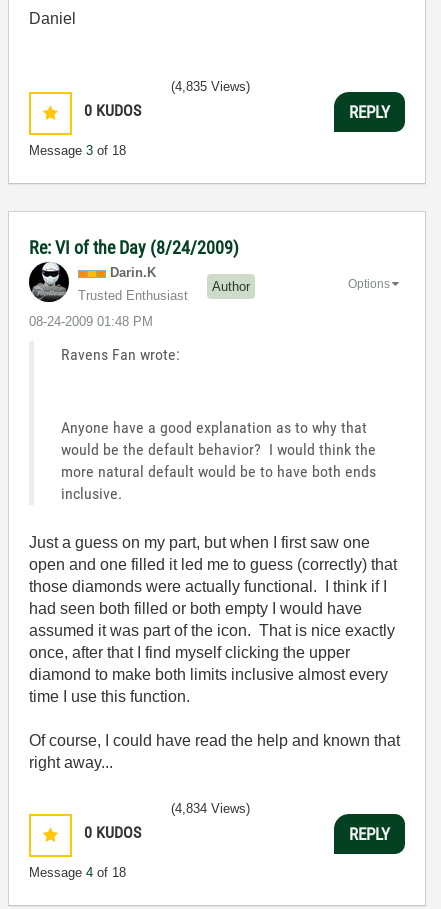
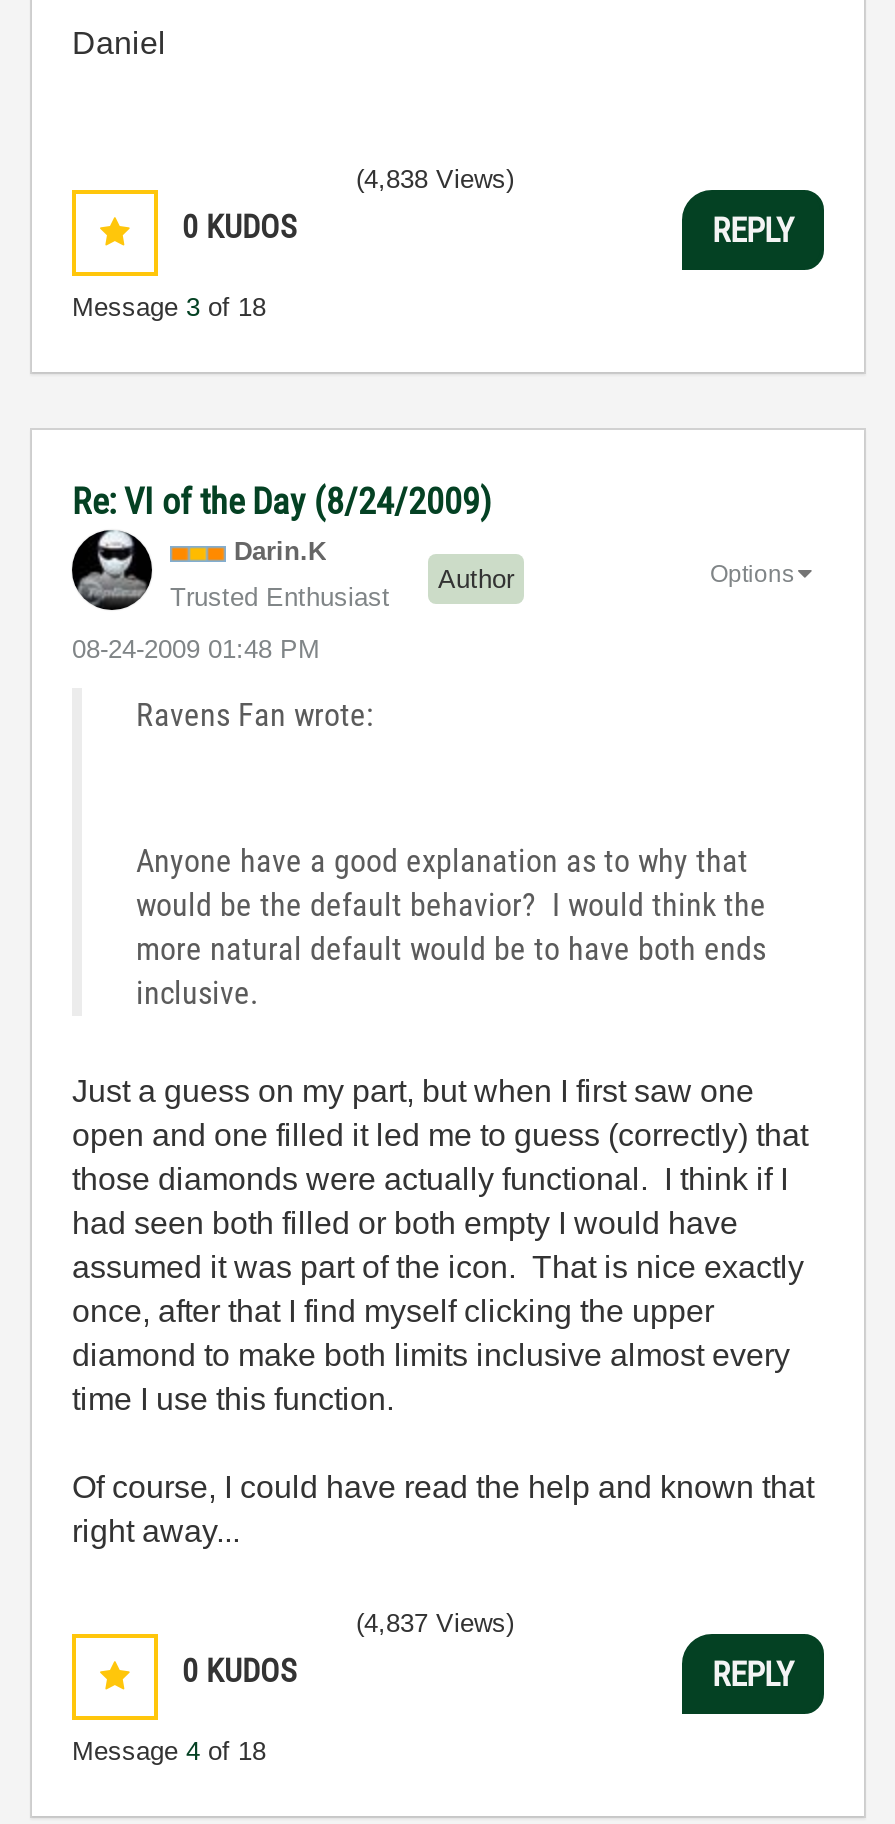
[171,79,250,94] (4,835 Views) -> [356,164,514,194] (4,838 Views)
[171,801,250,816] (4,834 Views) -> [356,1608,514,1638] (4,837 Views)

